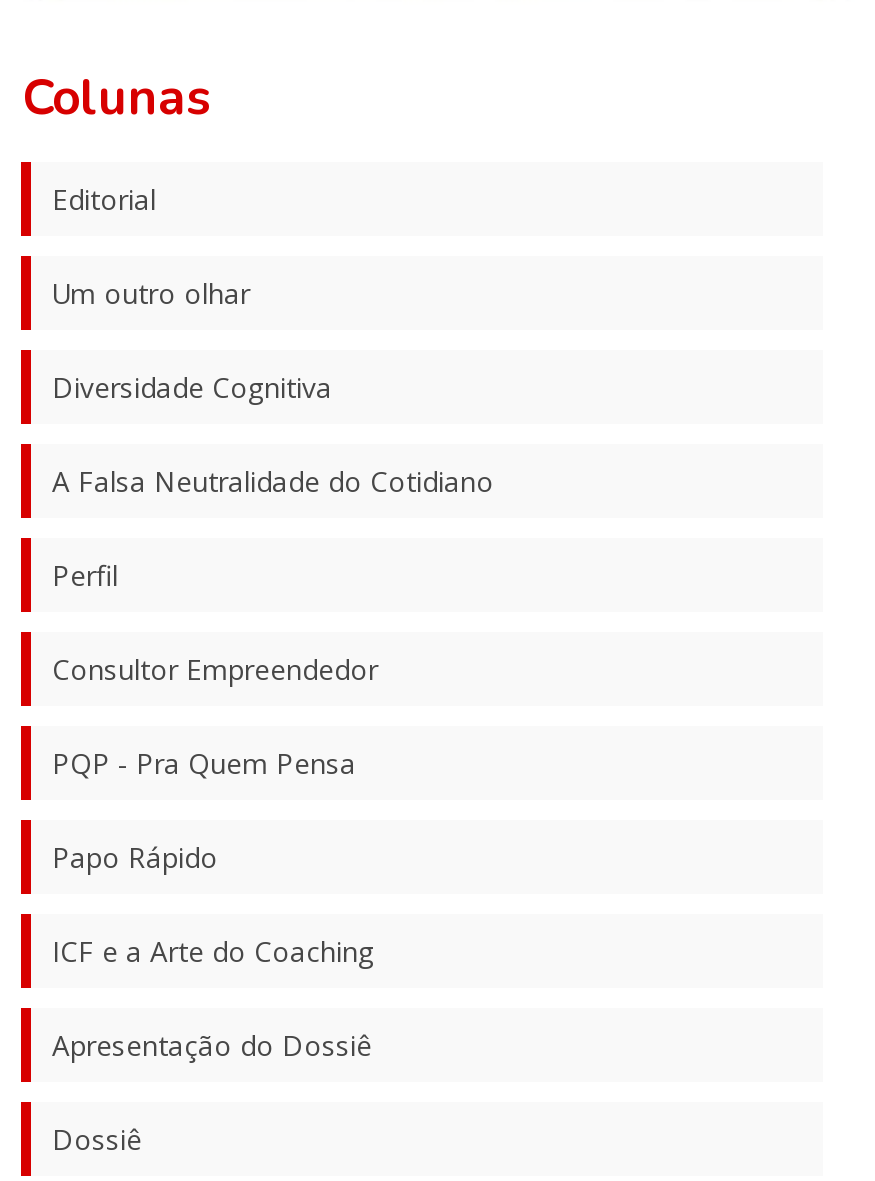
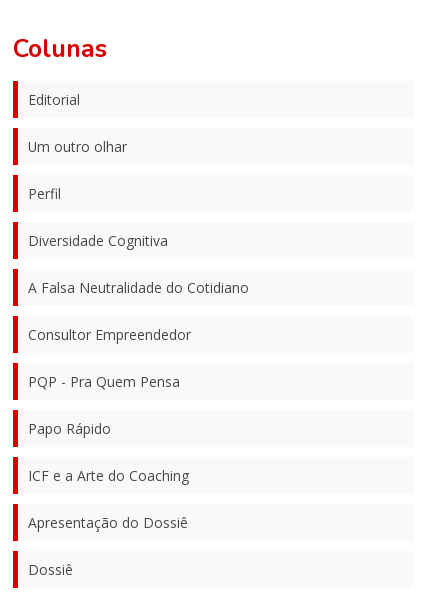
moved [52,367,494,499] -> [28,231,249,297]: Diversidade Cognitiva | A Falsa Neutralidade do Cotidiano
moved [52,555,118,593] -> [28,184,61,203]: Perfil

